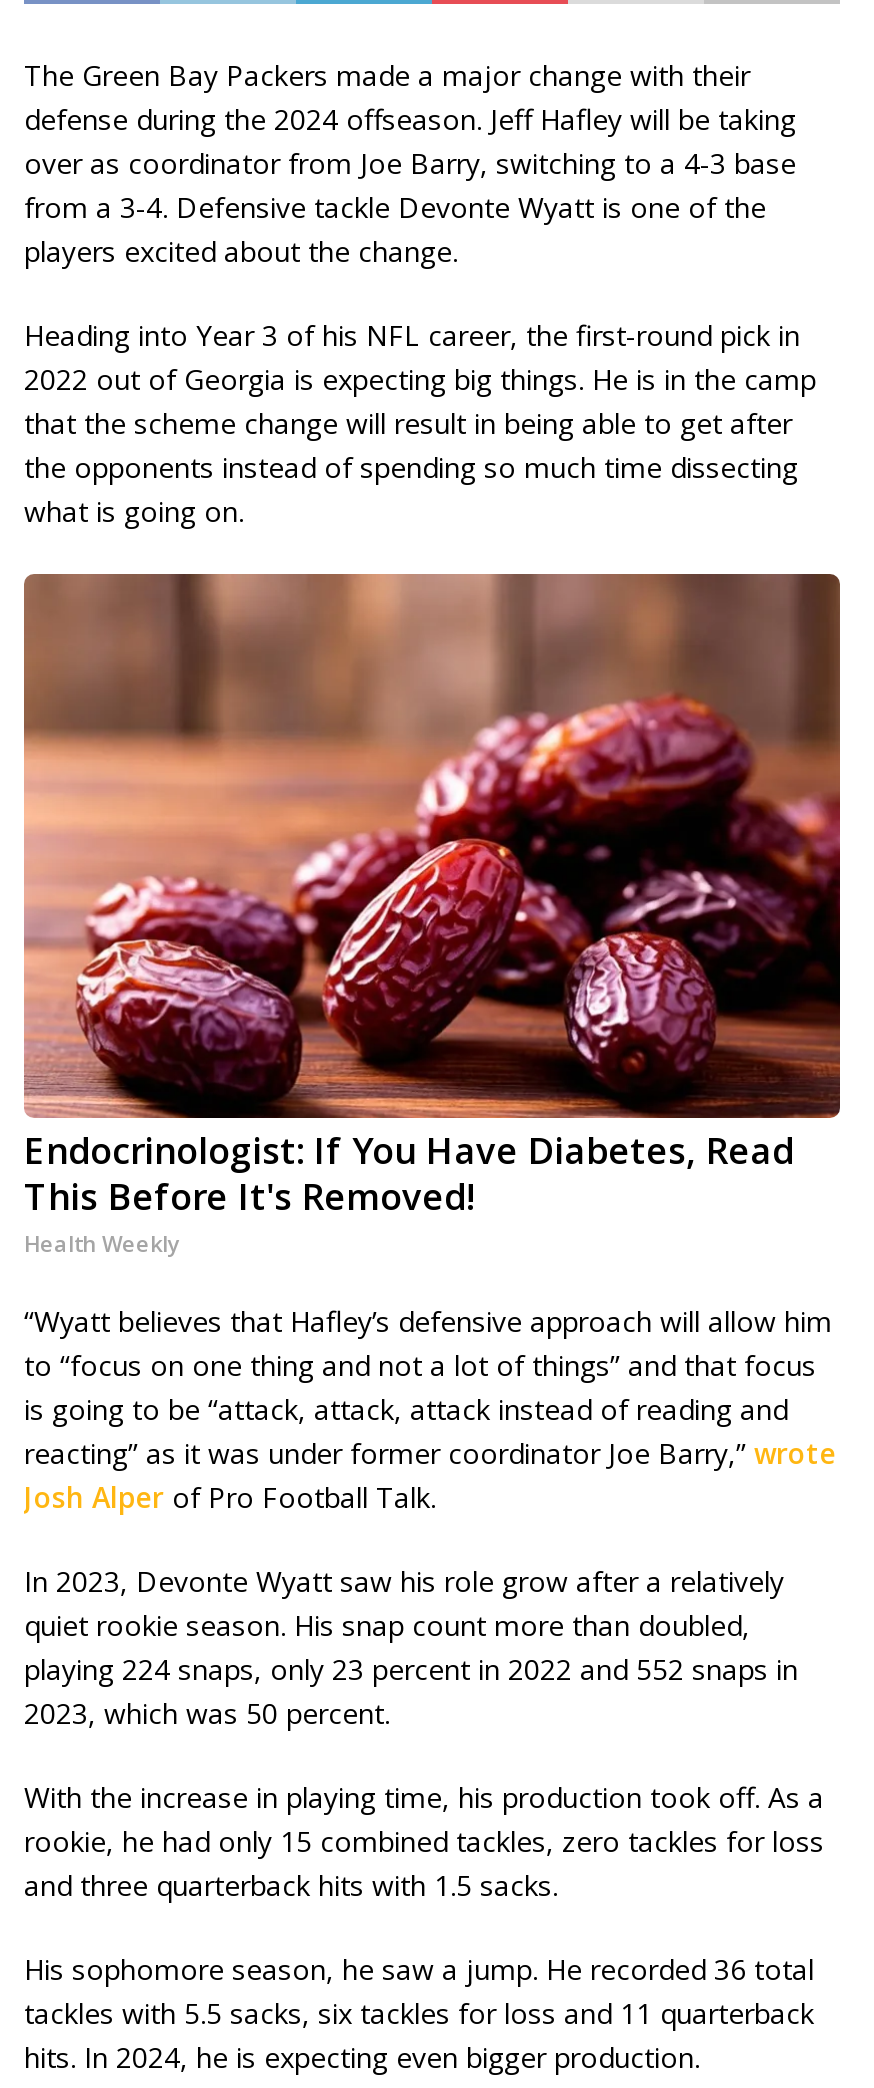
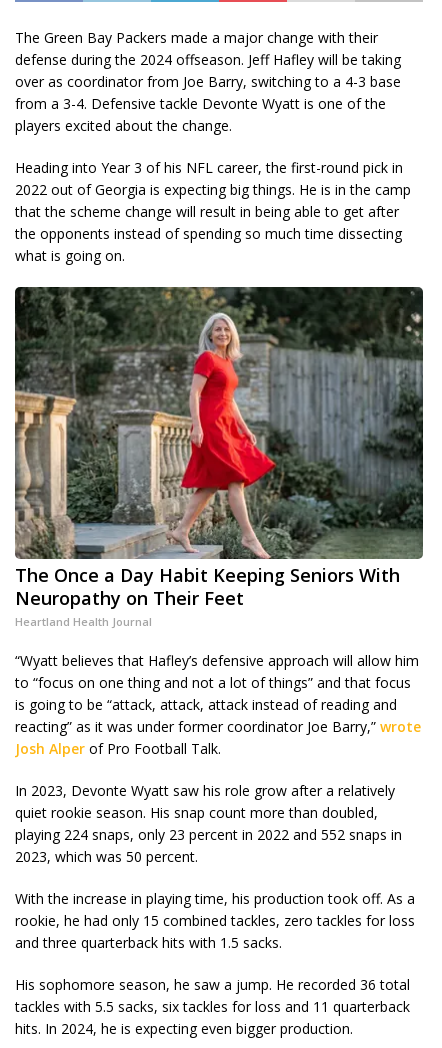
[22,572,842,1259] [image] | Endocrinologist: If You Have Diabetes, Read | This Before It's Removed! | Health Weekly -> [14,286,424,629] [image] | The Once a Day Habit Keeping Seniors With | Neuropathy on Their Feet | Heartland Health Journal

